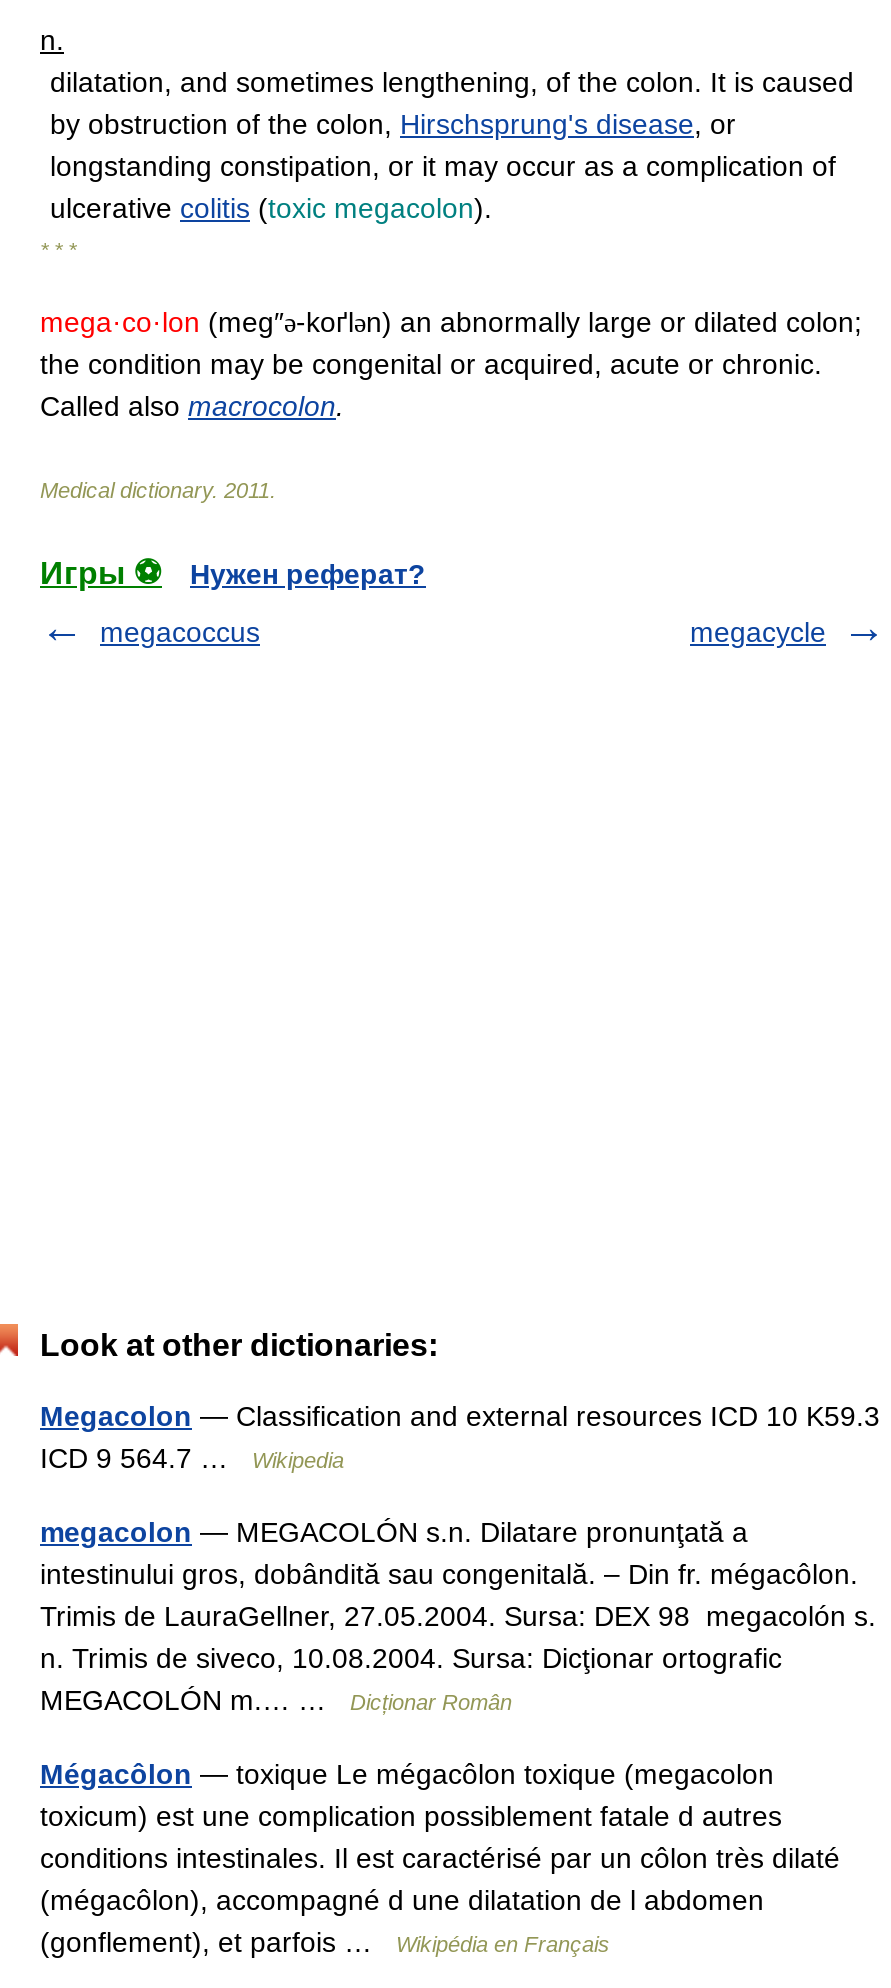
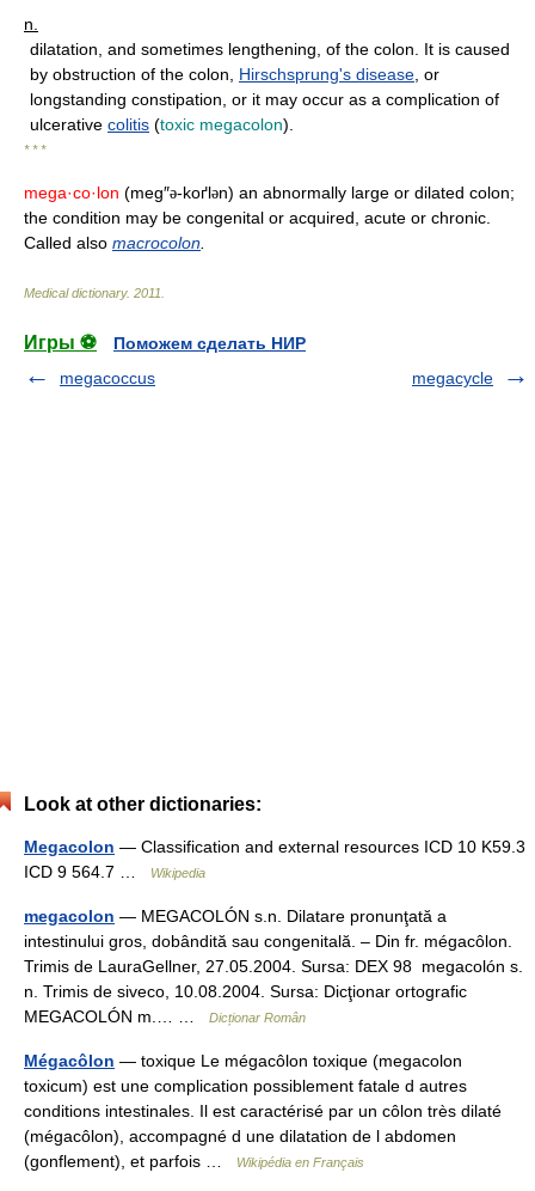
[190,558,426,590] Нужен реферат? -> [113,334,306,353] Поможем сделать НИР

